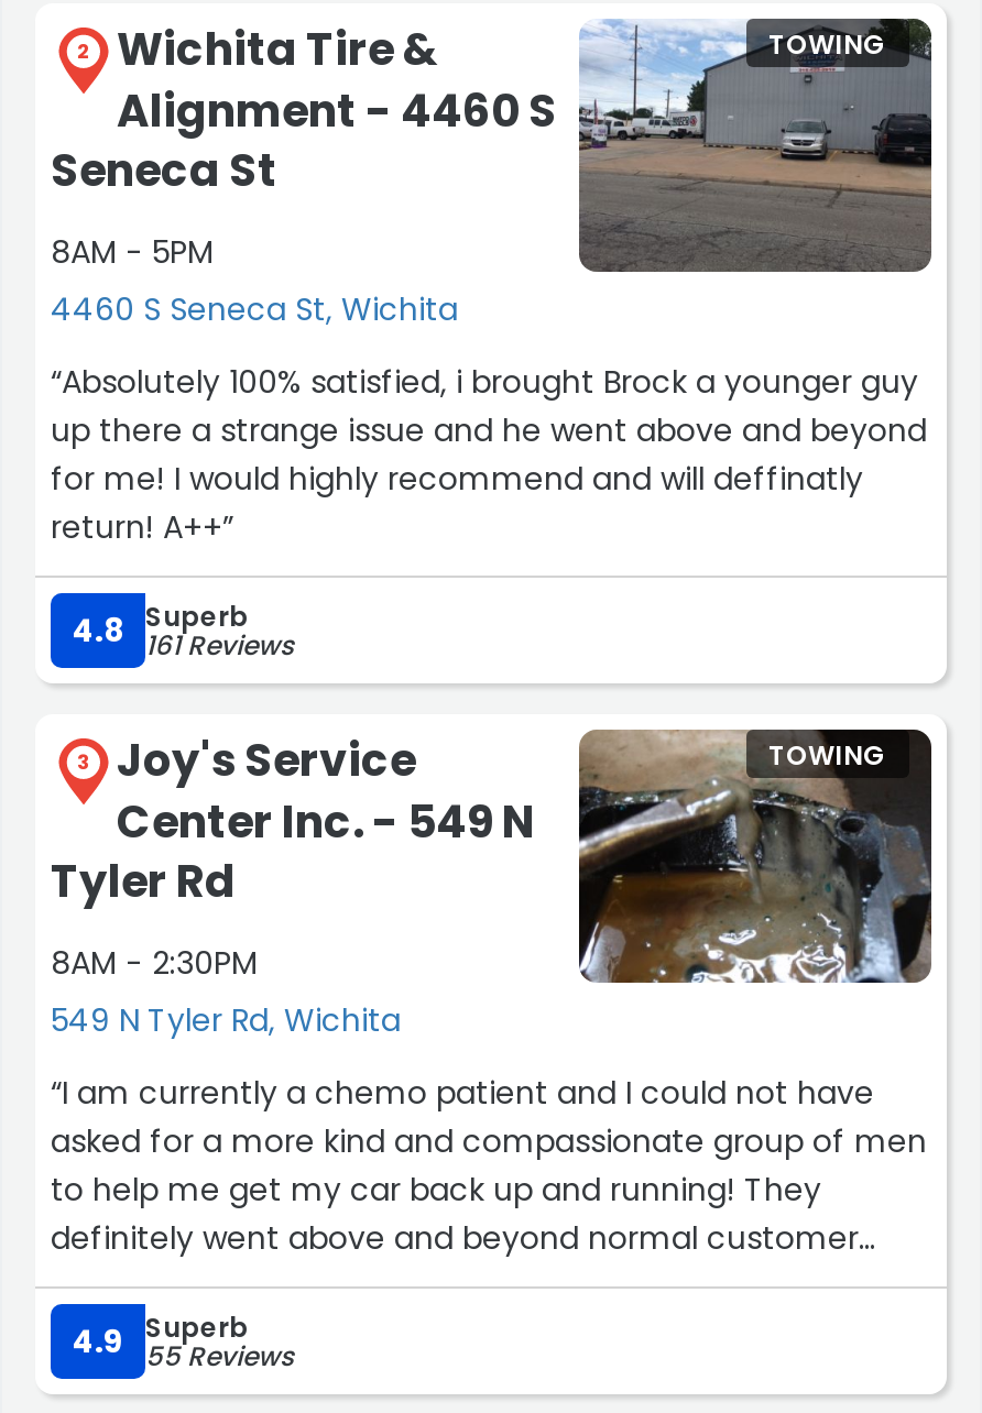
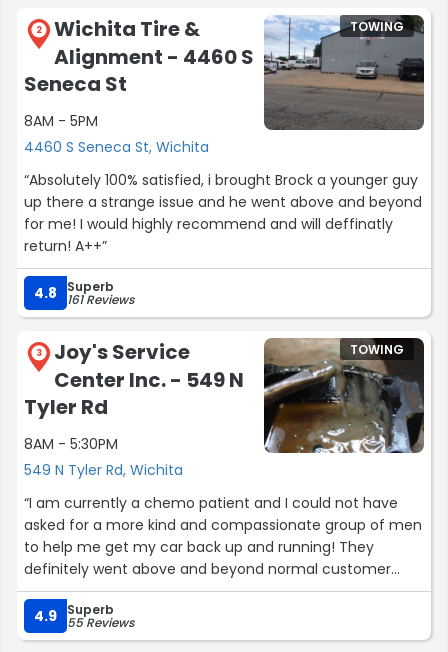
[51,941,258,985] 8AM - 2:30PM -> [24,434,118,454] 8AM - 5:30PM

